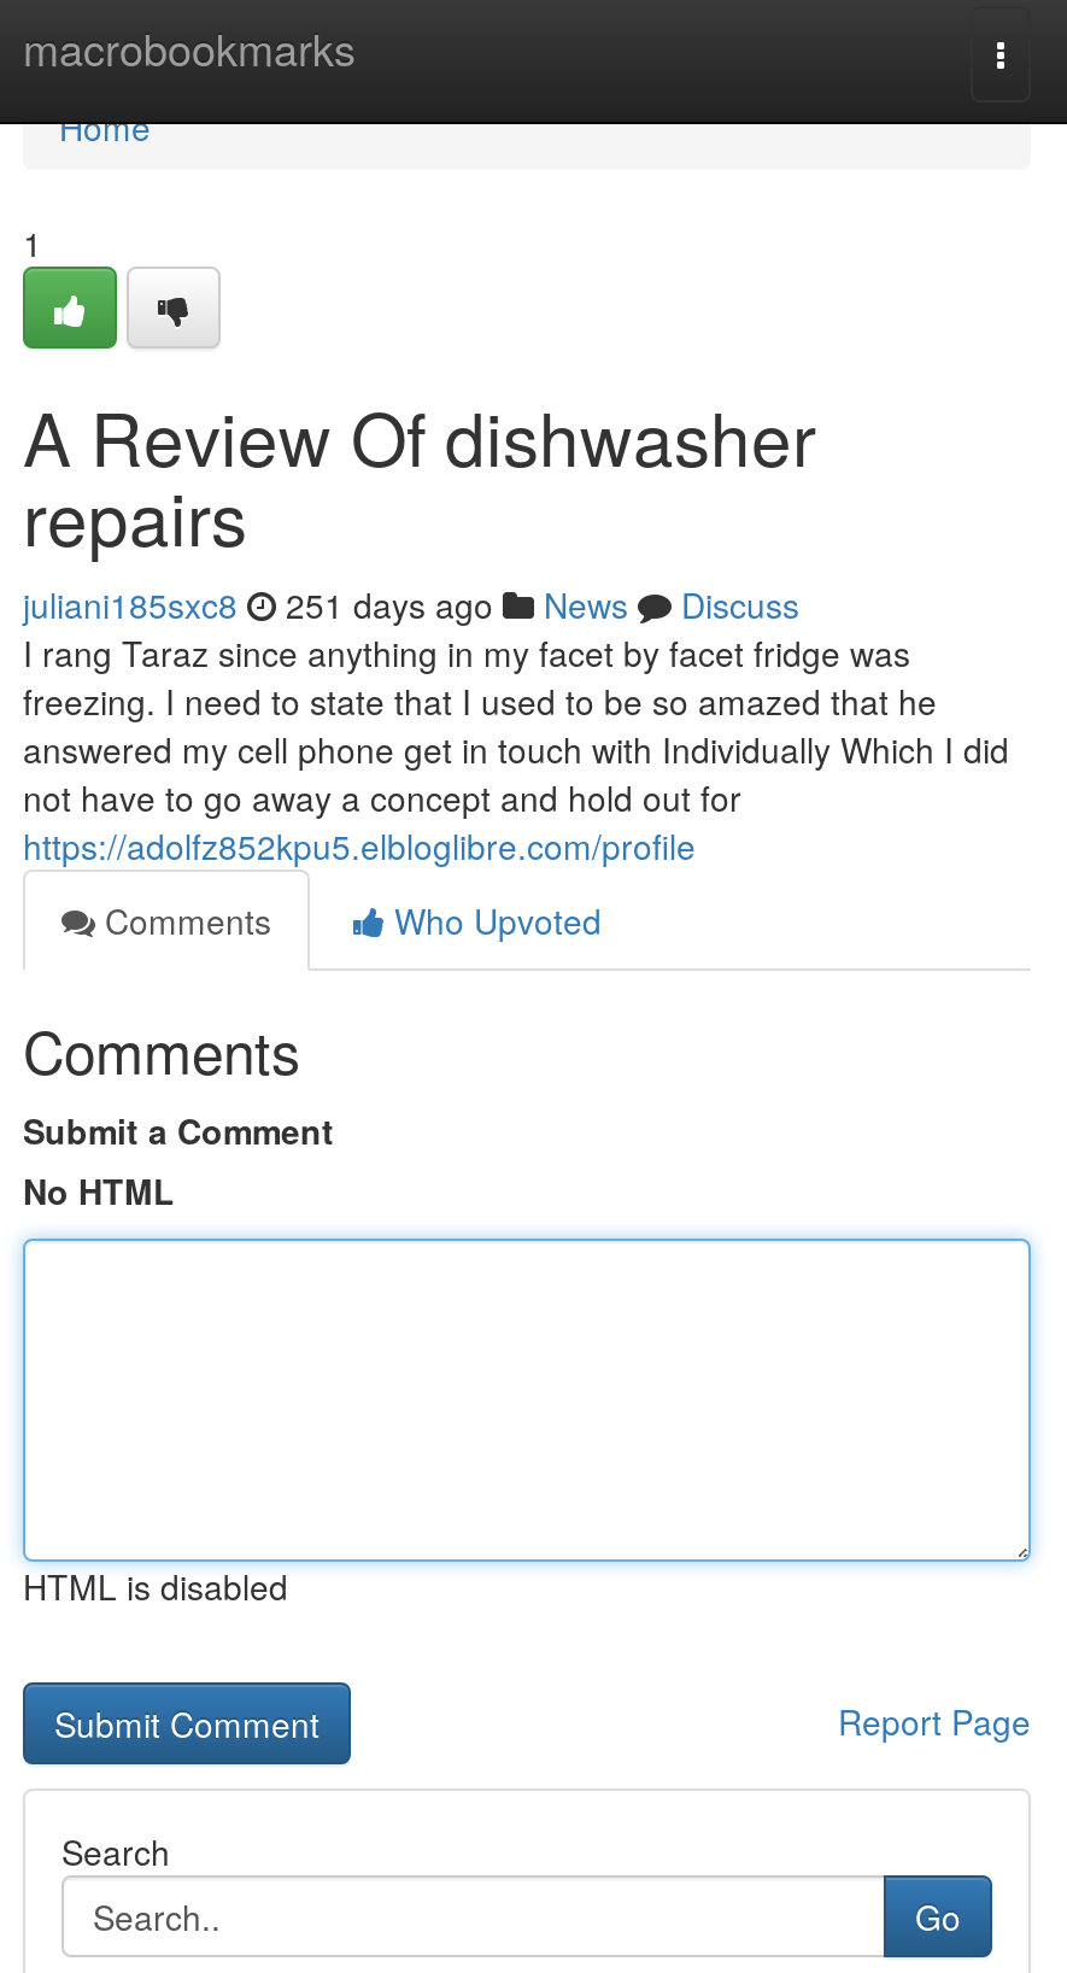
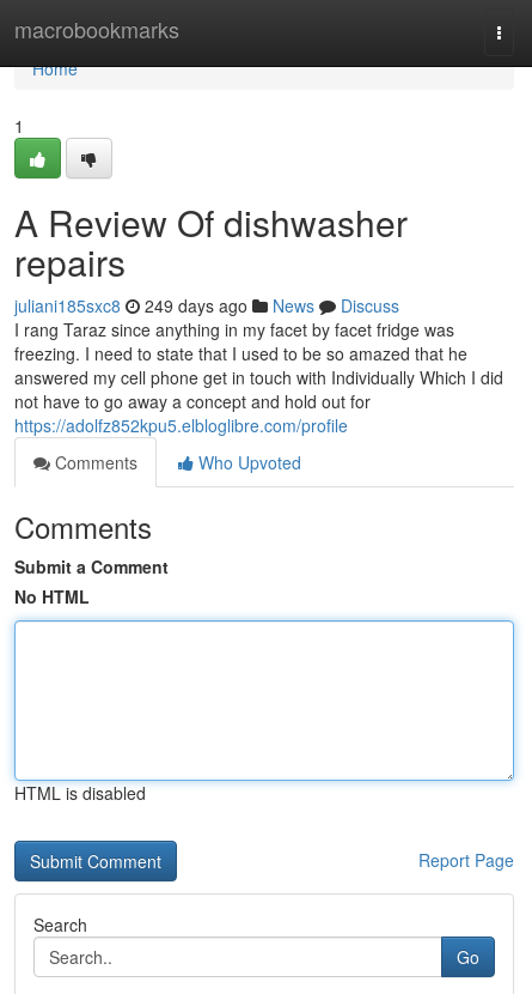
[23,580,799,628] juliani185sxc8 251 days ago News Discuss -> [14,293,399,317] juliani185sxc8 249 days ago News Discuss

